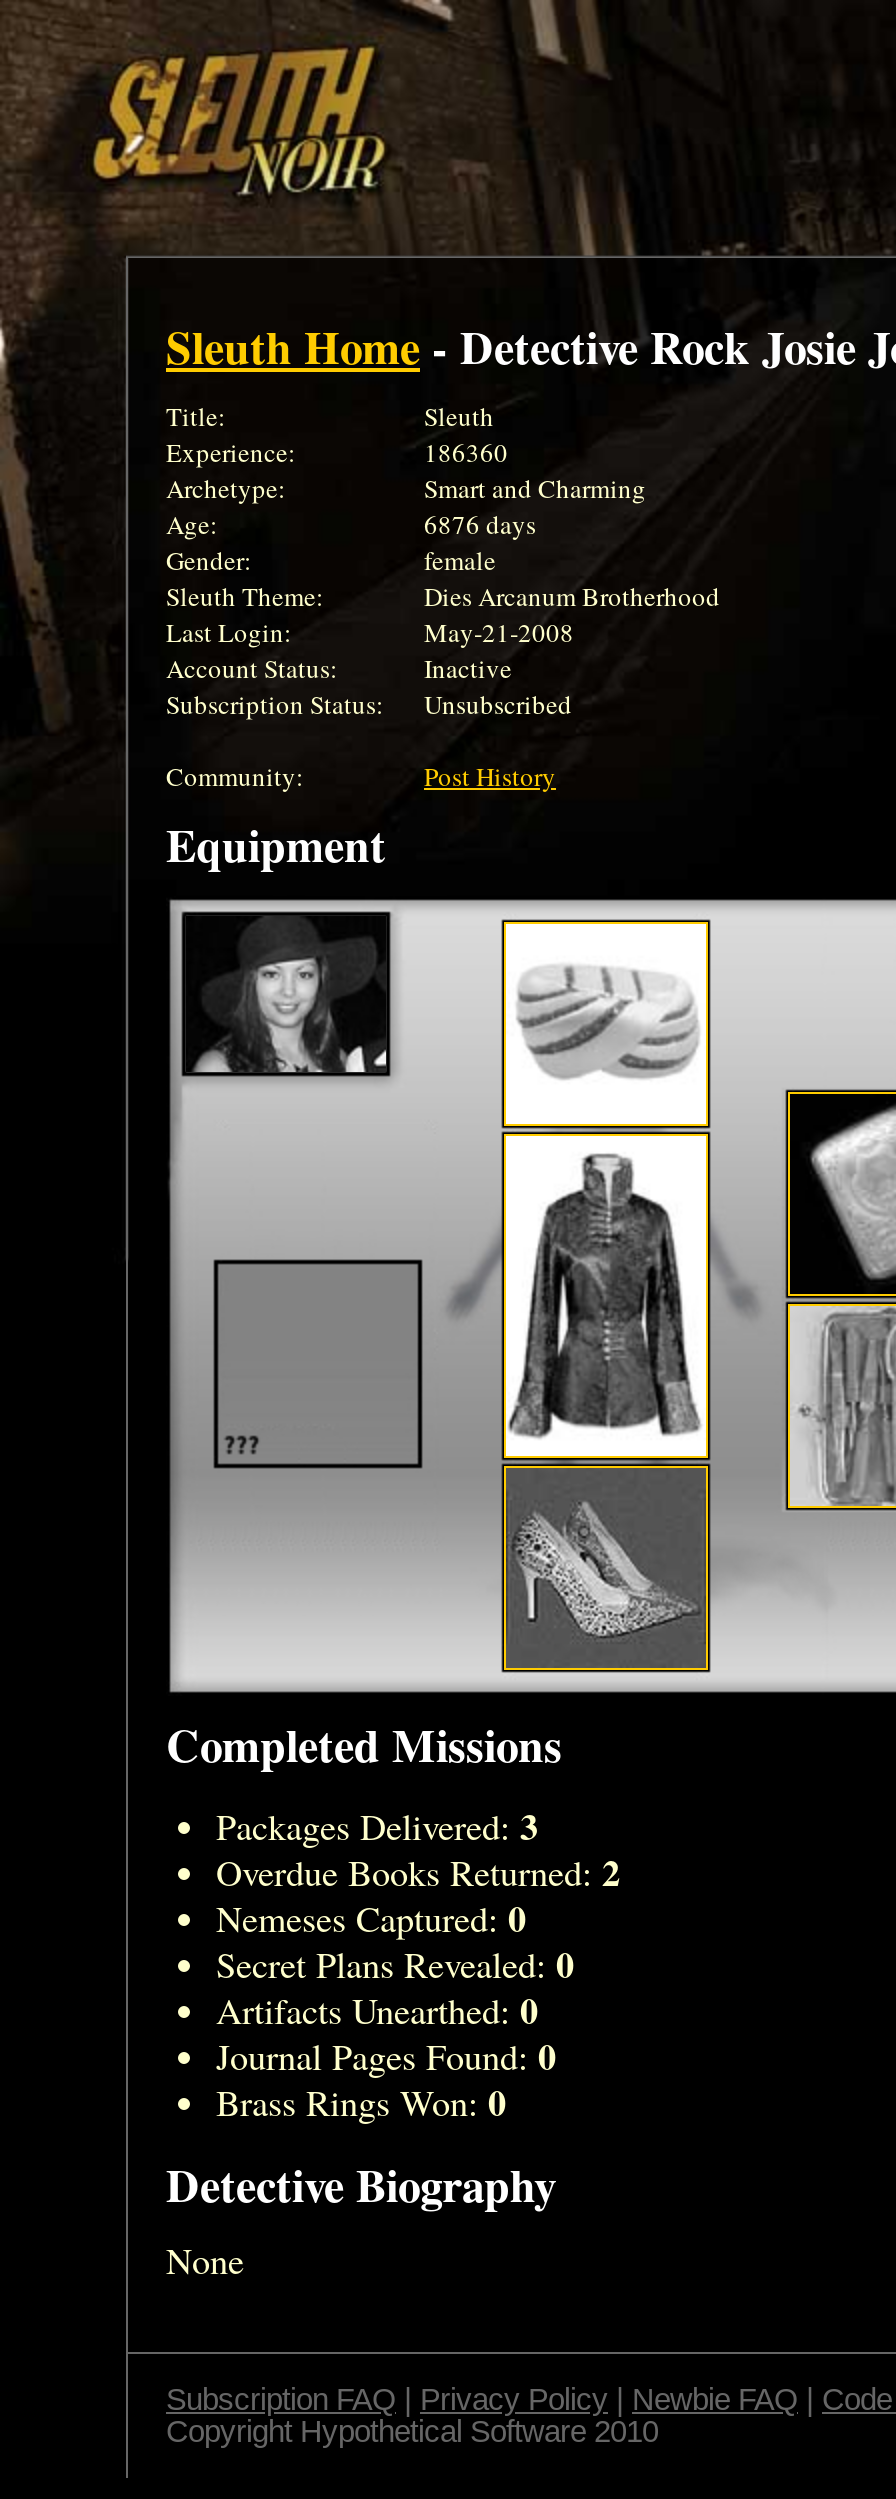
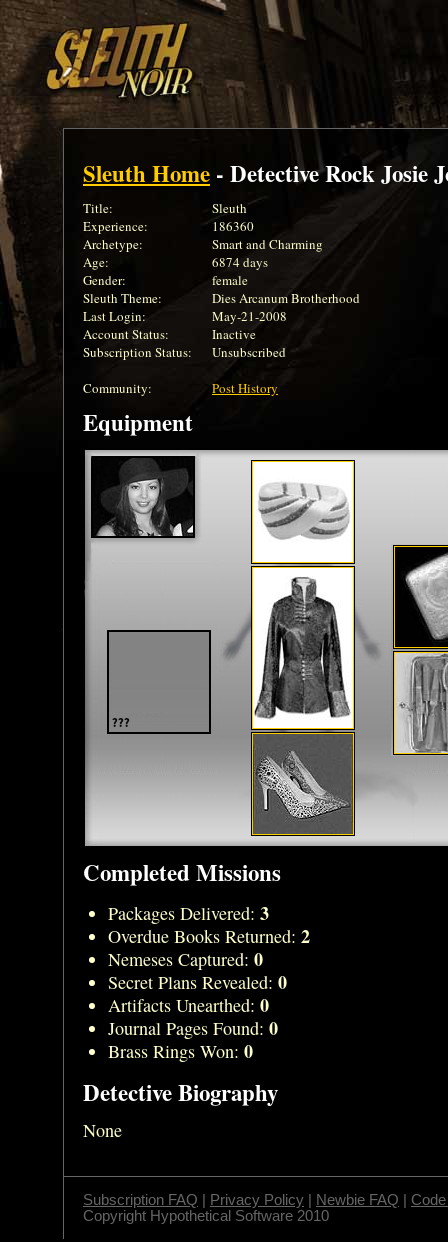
[424,506,536,542] 6876 days -> [212,253,268,271] 6874 days

